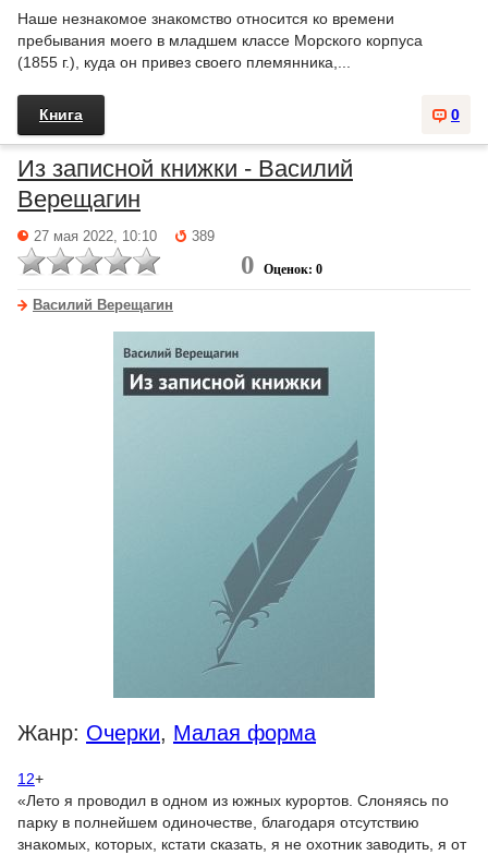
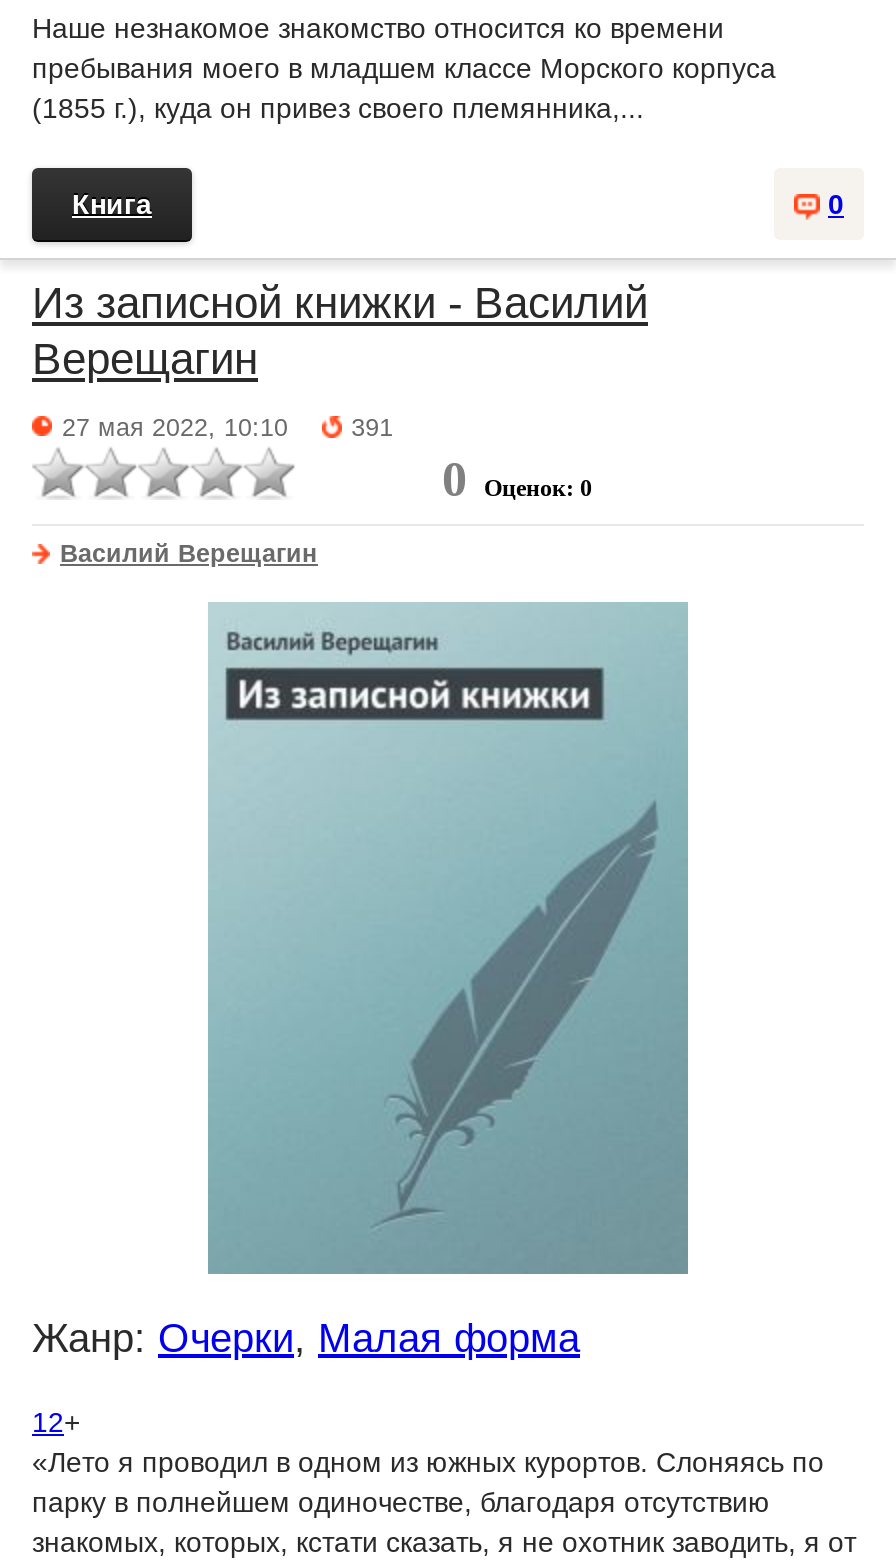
[191,229,214,244] 389 -> [351,414,393,442] 391

